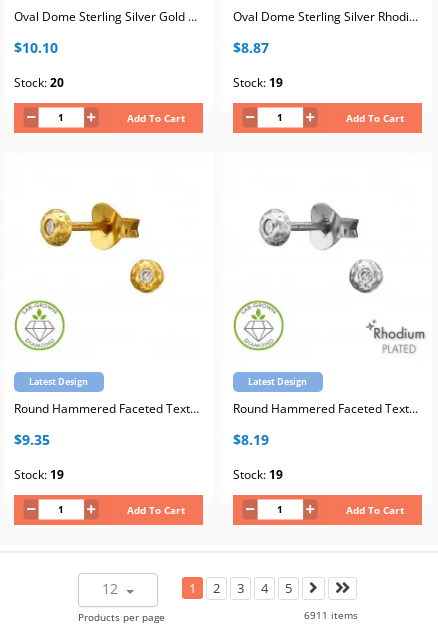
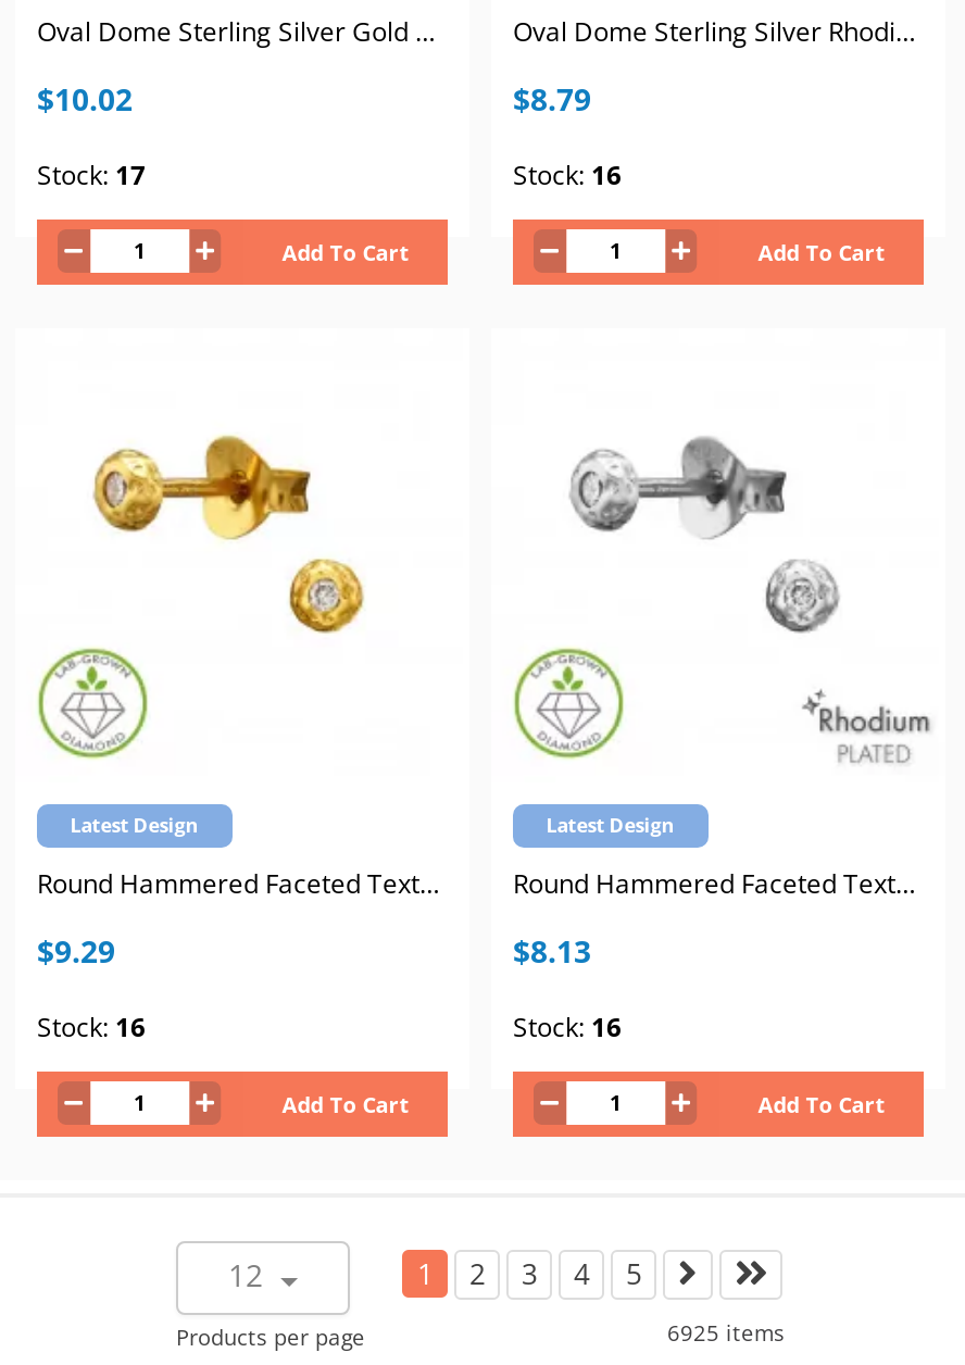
[14,38,58,57] $10.10 -> [37,78,133,120] $10.02
[233,38,269,57] $8.87 -> [513,78,591,120] $8.79
[14,74,64,91] Stock: 20 -> [37,156,146,193] Stock: 17
[233,74,283,91] Stock: 19 -> [513,156,622,193] Stock: 16
[14,430,50,449] $9.35 -> [37,930,115,972] $9.29
[233,430,269,449] $8.19 -> [513,930,591,972] $8.13
[14,466,64,483] Stock: 19 -> [37,1009,146,1045] Stock: 16
[233,466,283,483] Stock: 19 -> [513,1009,622,1045] Stock: 16
[304,608,358,622] 6911 items -> [667,1317,785,1347] 6925 items

